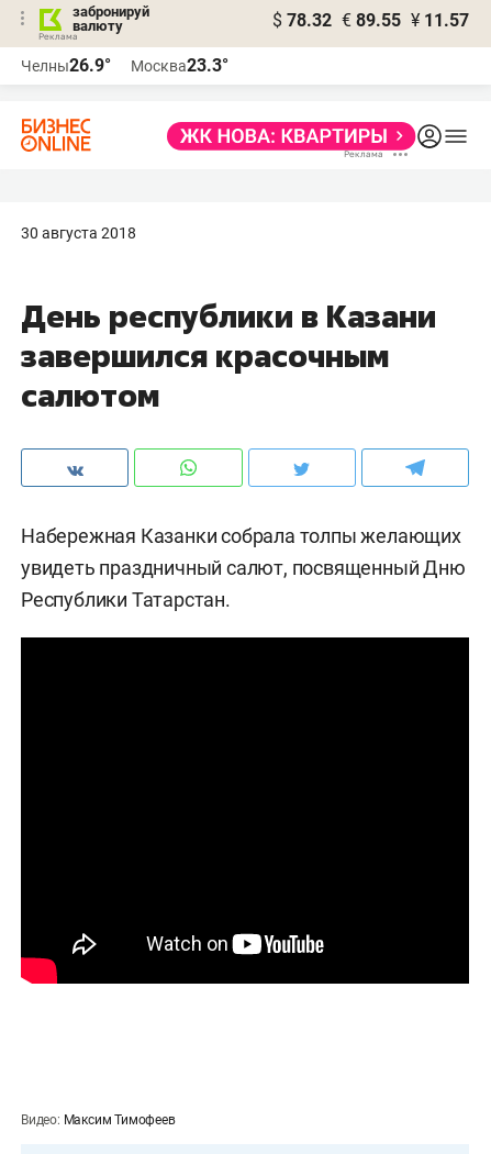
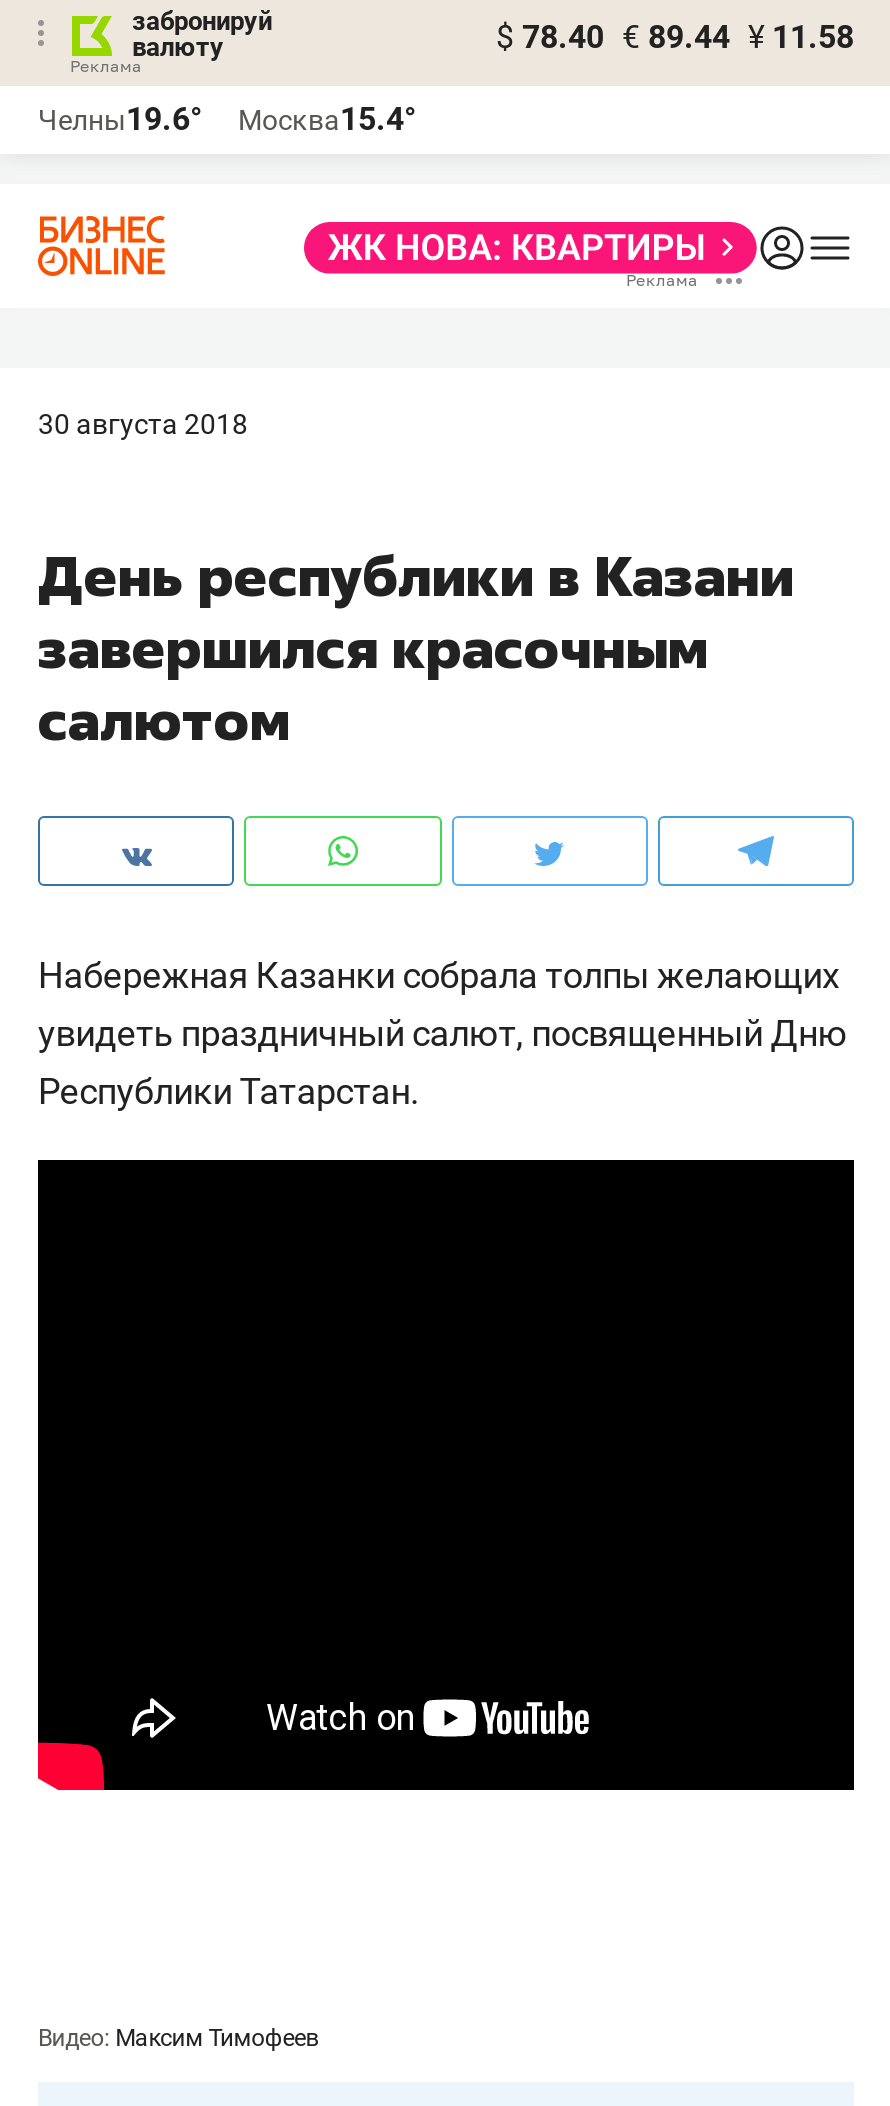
[272,10,469,31] $ 78.32 € 89.55 ¥ 11.57 -> [496,18,854,56] $ 78.40 € 89.44 ¥ 11.58
[21,55,111,76] Челны26.9° -> [38,100,202,138] Челны19.6°
[131,55,228,76] Москва23.3° -> [238,100,416,138] Москва15.4°

